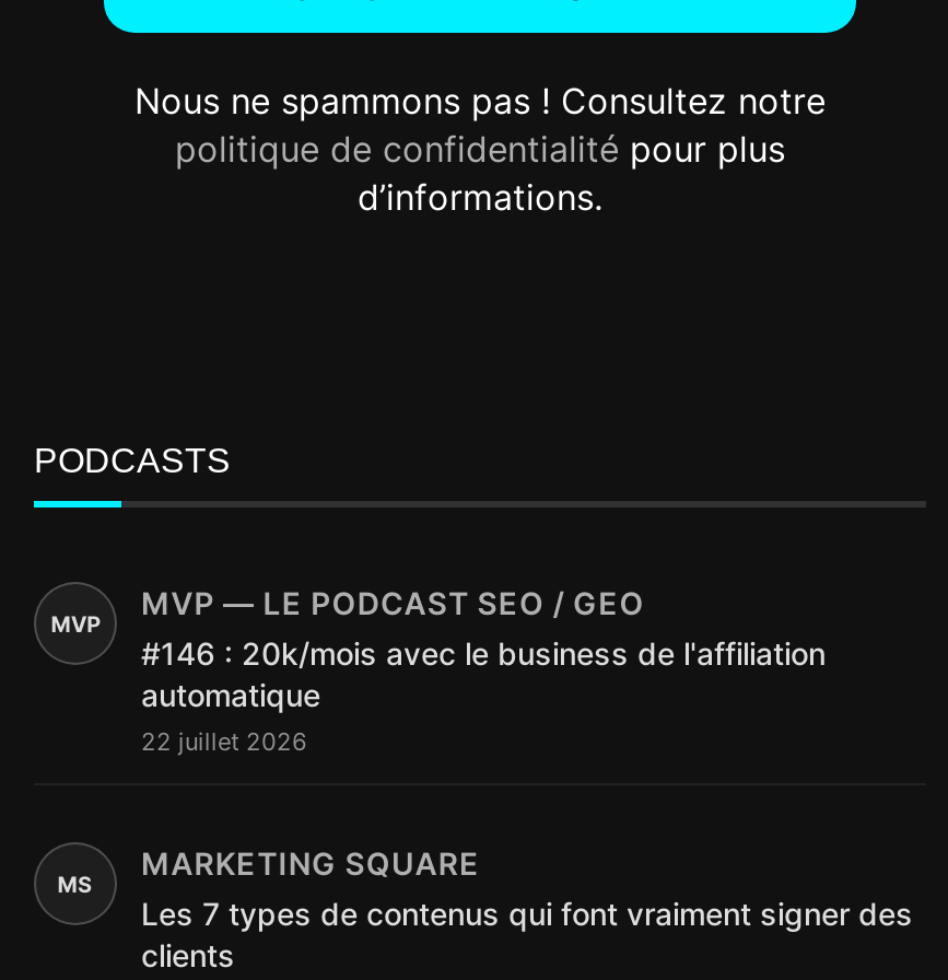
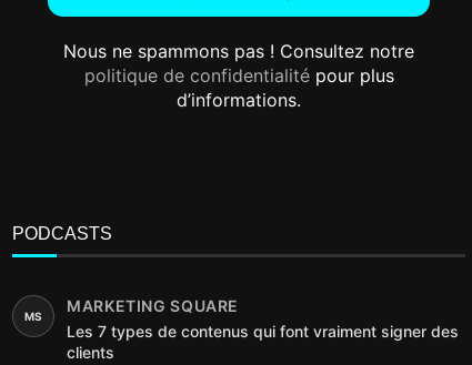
[141,584,826,756] MVP — LE PODCAST SEO / GEO | #146 : 20k/mois avec le business de l'affiliation | automatique | 22 juillet 2026 -> none
[51,610,100,636] MVP -> none

